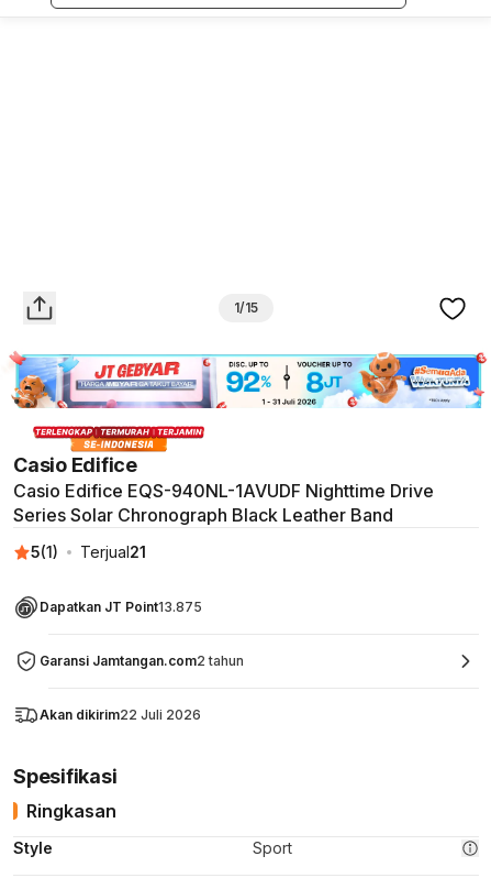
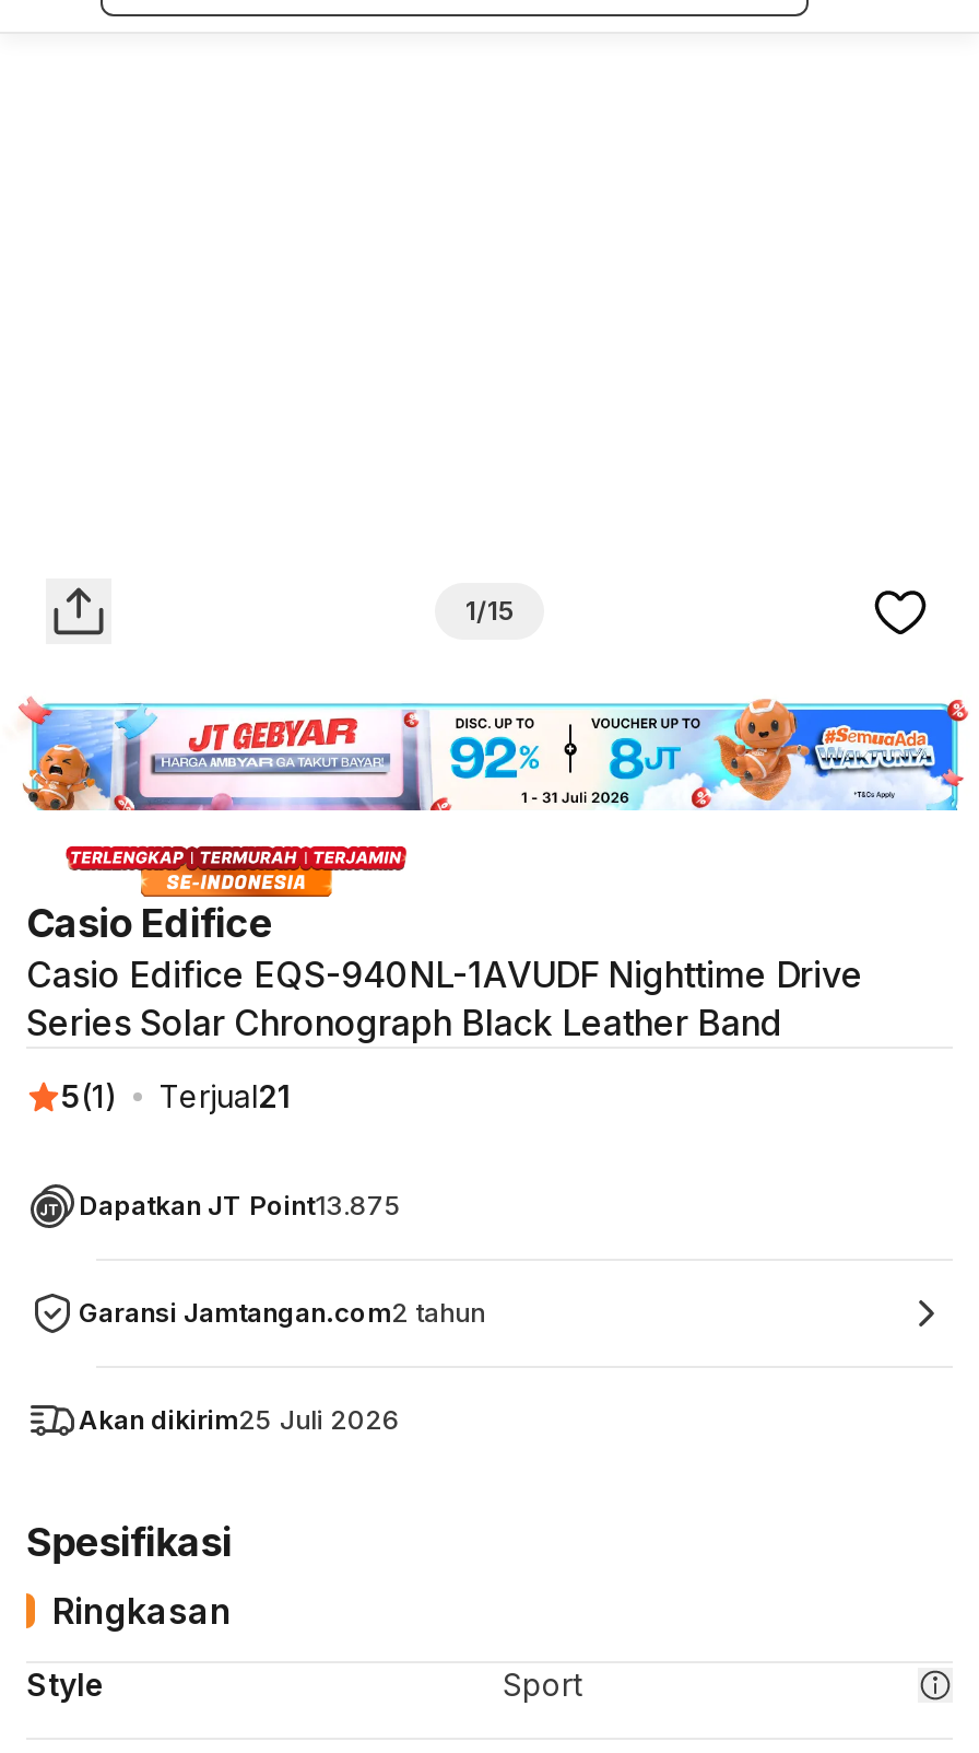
[40,706,201,723] Akan dikirim22 Juli 2026 -> [79,1402,400,1435] Akan dikirim25 Juli 2026

